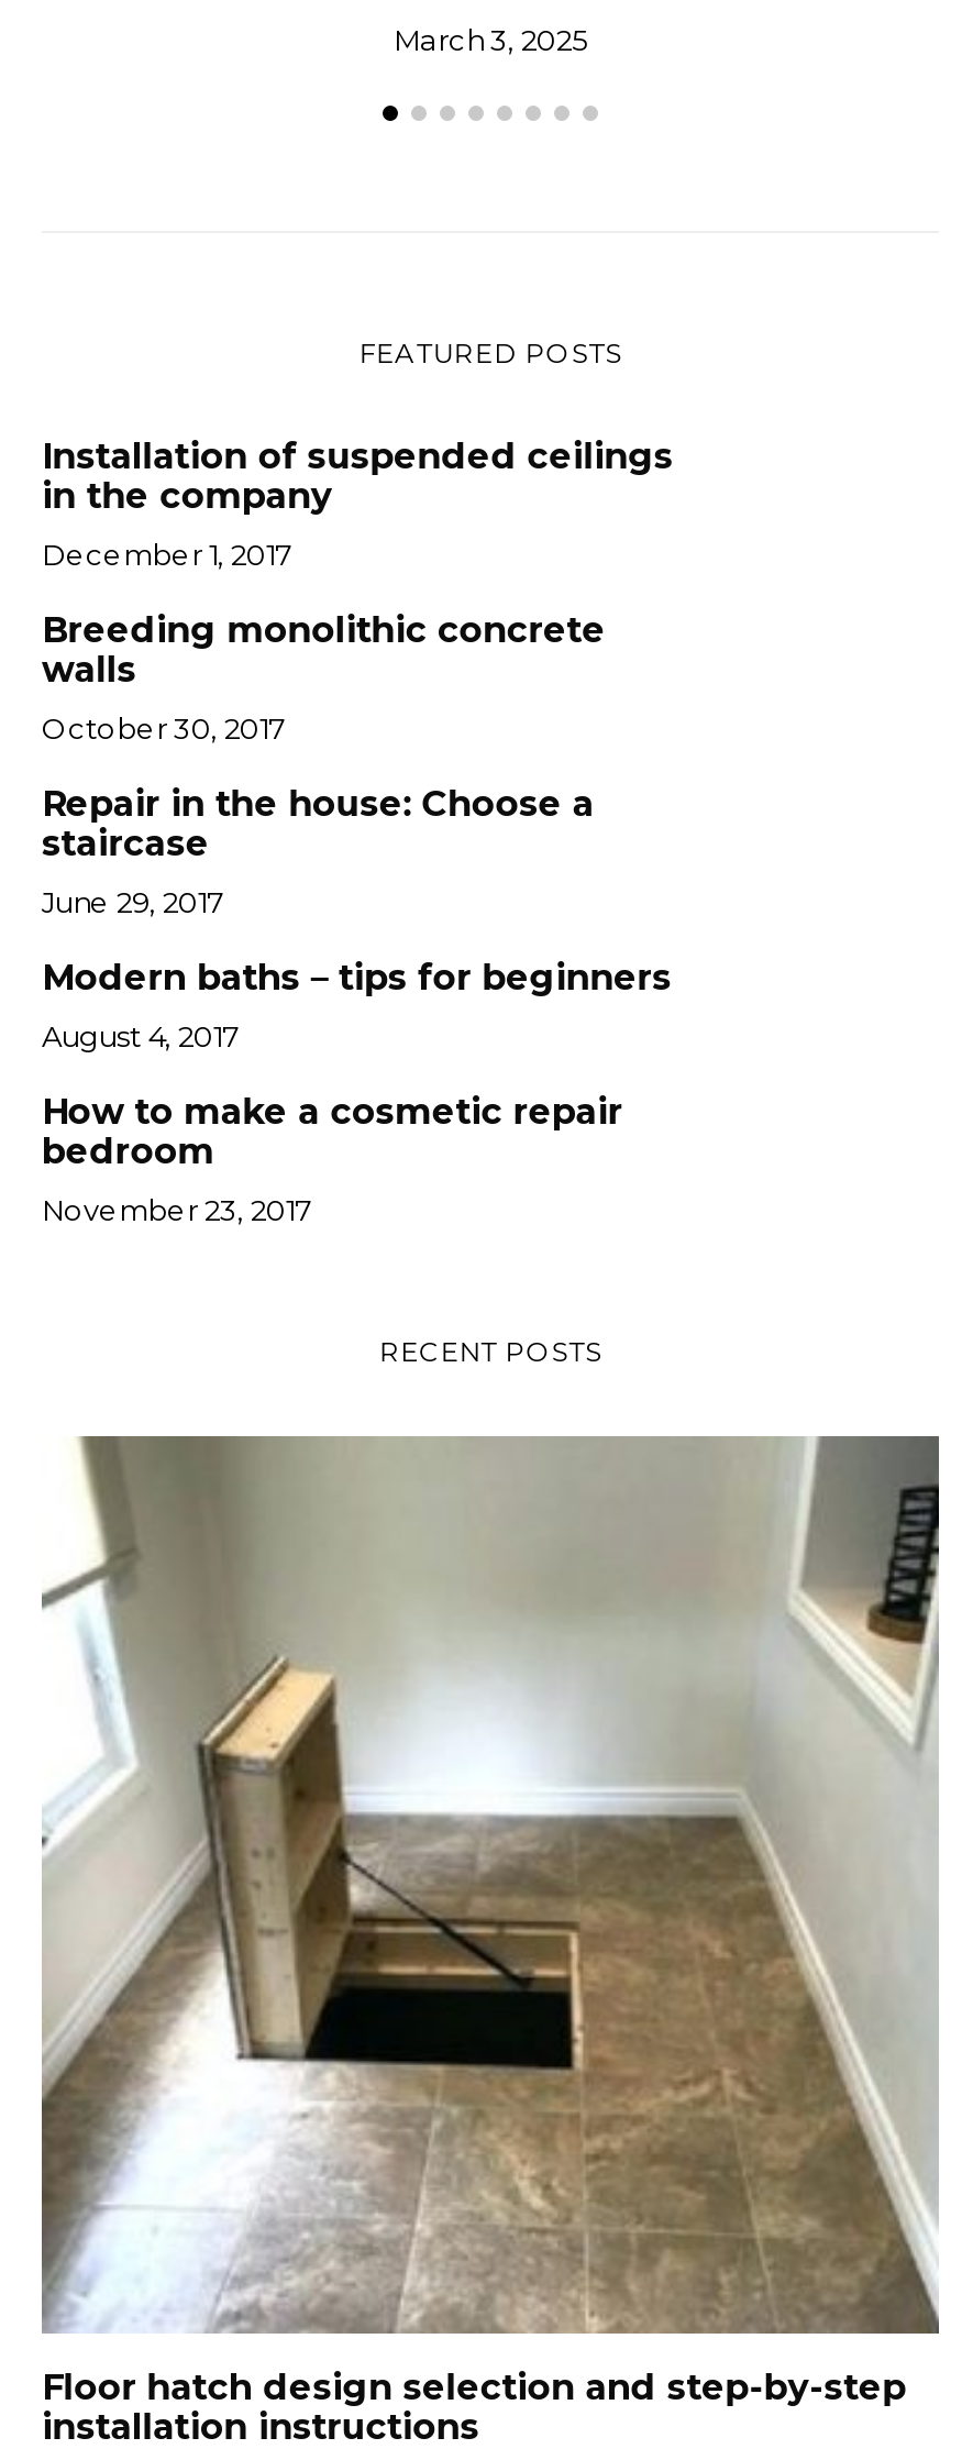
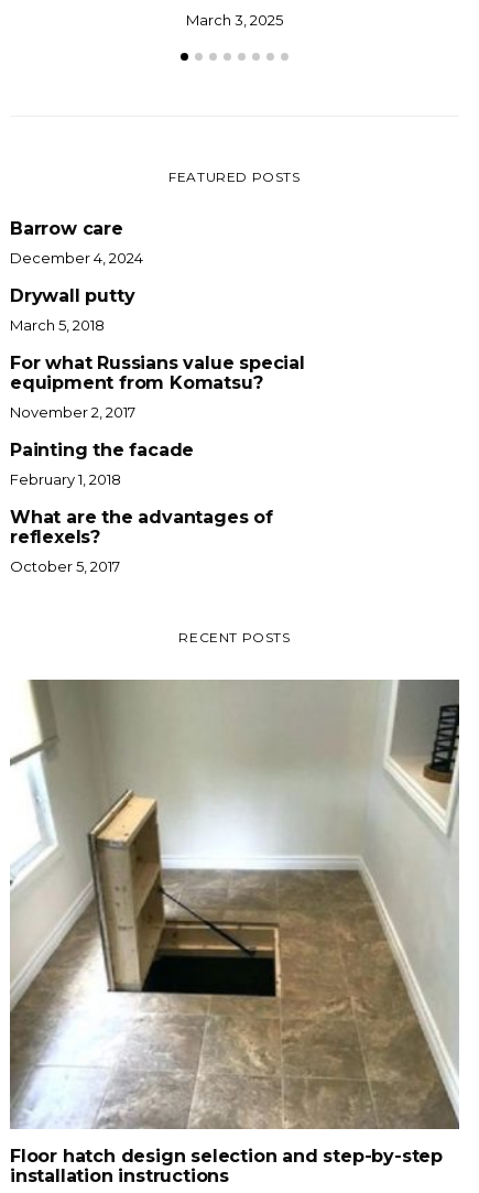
[42,435,673,517] Installation of suspended ceilings | in the company -> [10,218,123,239] Barrow care
[42,537,290,572] December 1, 2017 -> [10,249,143,267] December 4, 2024
[42,609,606,691] Breeding monolithic concrete | walls -> [10,285,135,306] Drywall putty
[42,710,284,746] October 30, 2017 -> [10,316,105,334] March 5, 2018
[42,783,594,864] Repair in the house: Choose a | staircase -> [10,353,305,393] For what Russians value special | equipment from Komatsu?
[42,884,222,919] June 29, 2017 -> [10,403,135,421] November 2, 2017
[42,957,672,999] Modern baths – tips for beginners -> [10,440,194,460] Painting the facade
[42,1018,237,1054] August 4, 2017 -> [10,470,121,488] February 1, 2018
[42,1091,623,1172] How to make a cosmetic repair | bedroom -> [10,507,273,547] What are the advantages of | reflexels?
[42,1192,310,1227] November 23, 2017 -> [10,557,120,575] October 5, 2017

